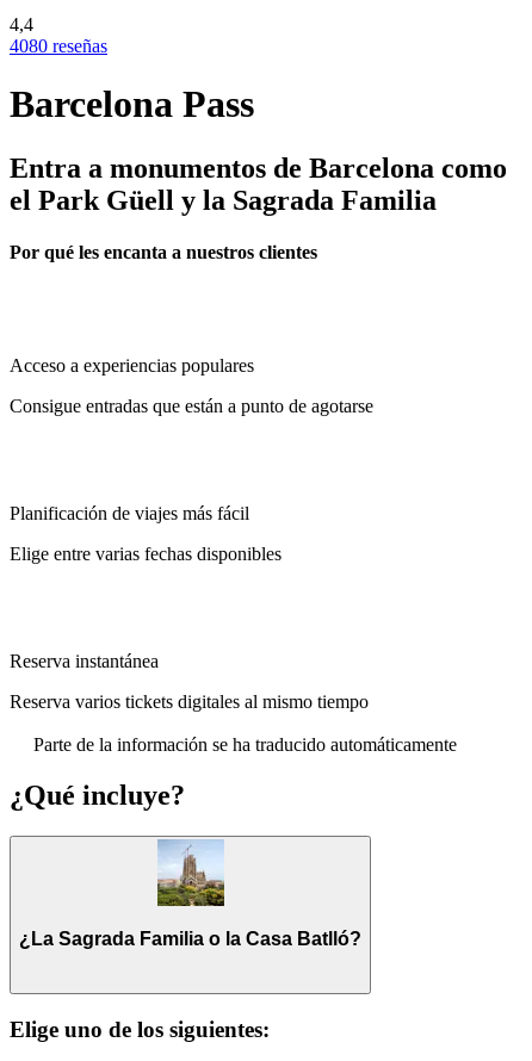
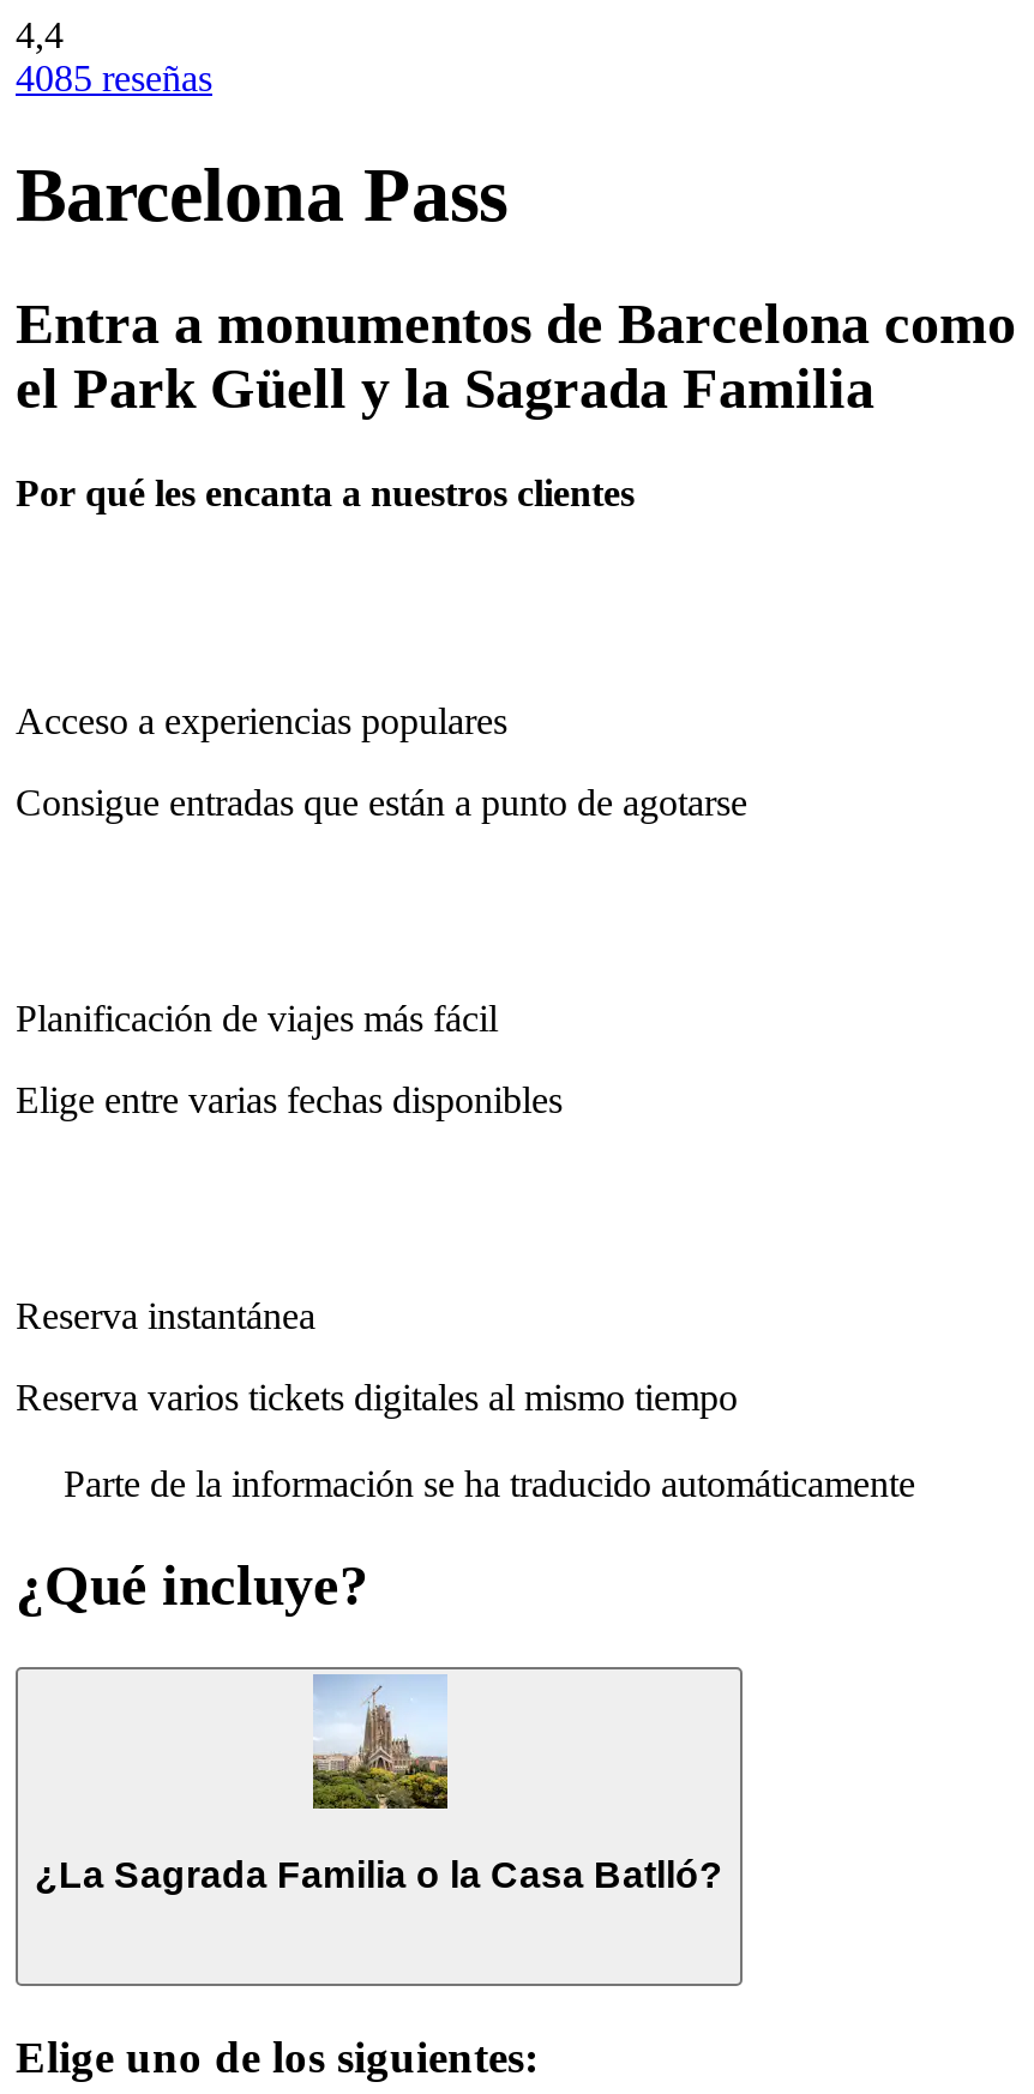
[10,36,107,56] 4080 reseñas -> [16,58,212,98] 4085 reseñas

